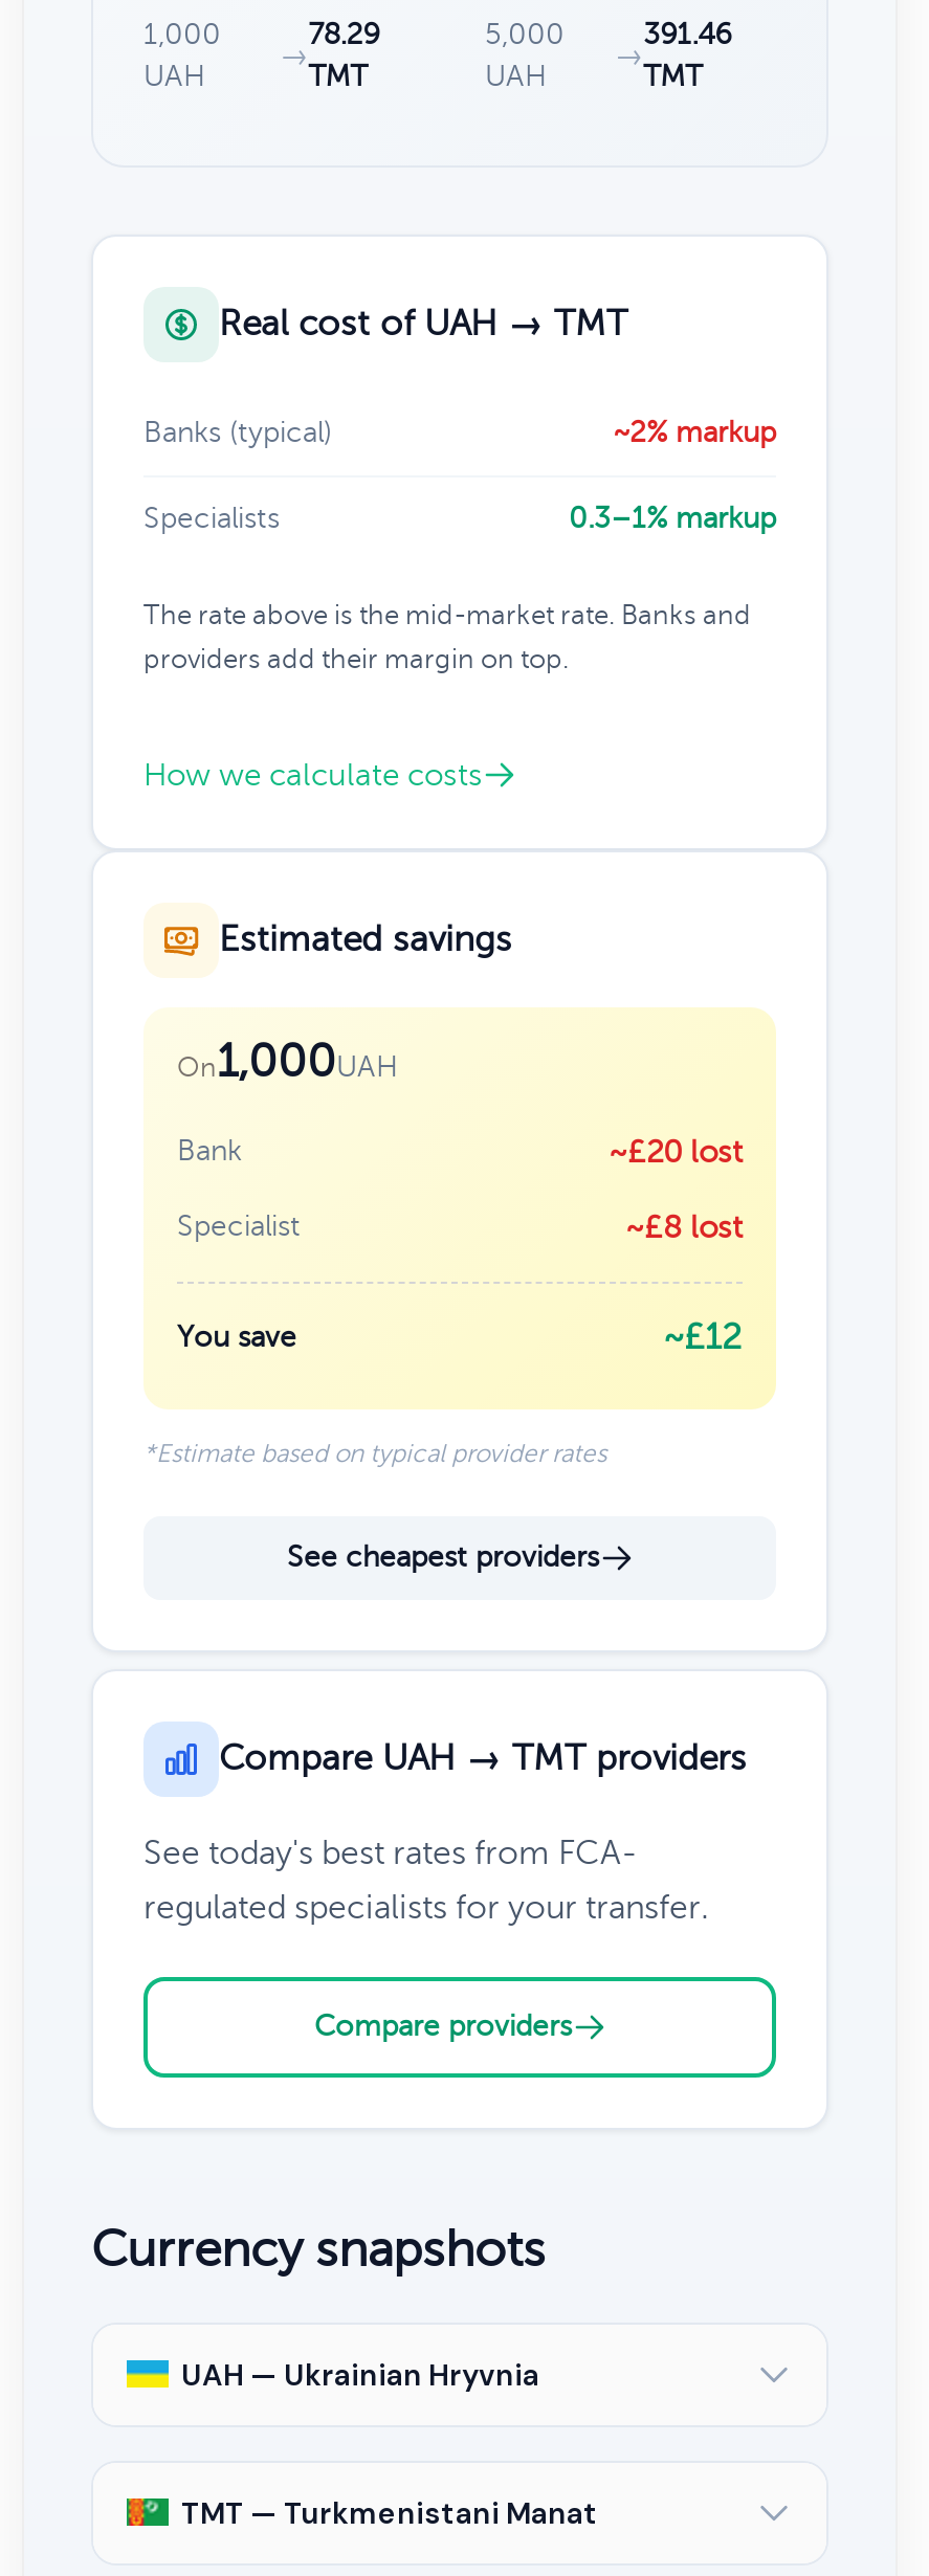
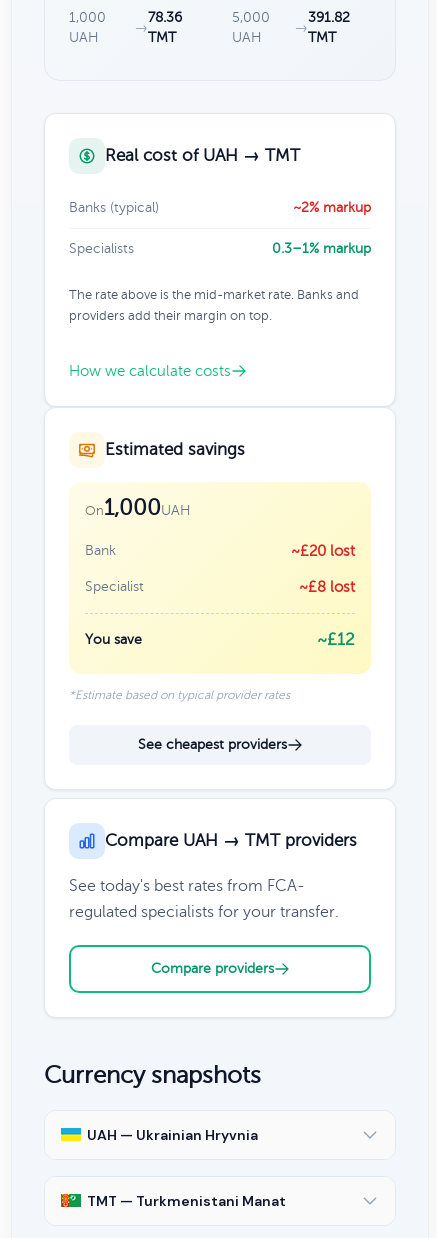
[309,18,380,49] 78.29 -> [148,10,182,25] 78.36
[643,18,731,49] 391.46 -> [308,10,350,25] 391.82

